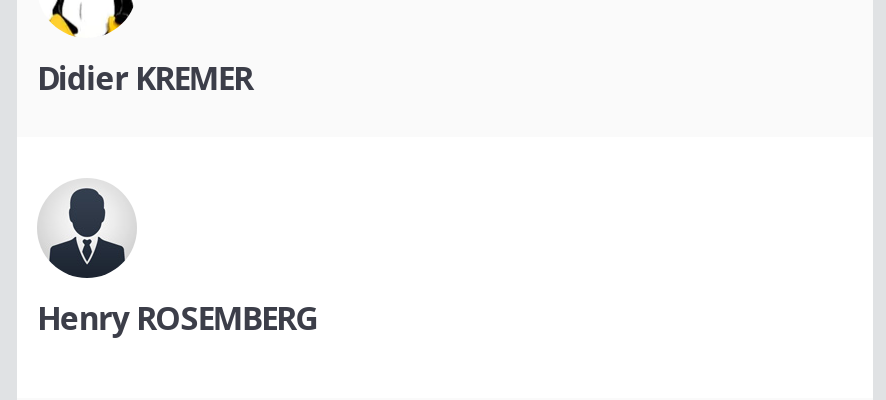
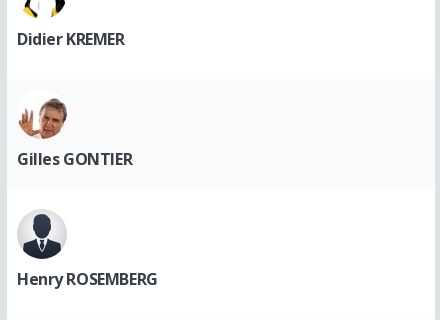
none -> [17,94,132,169] [image] | Gilles GONTIER

